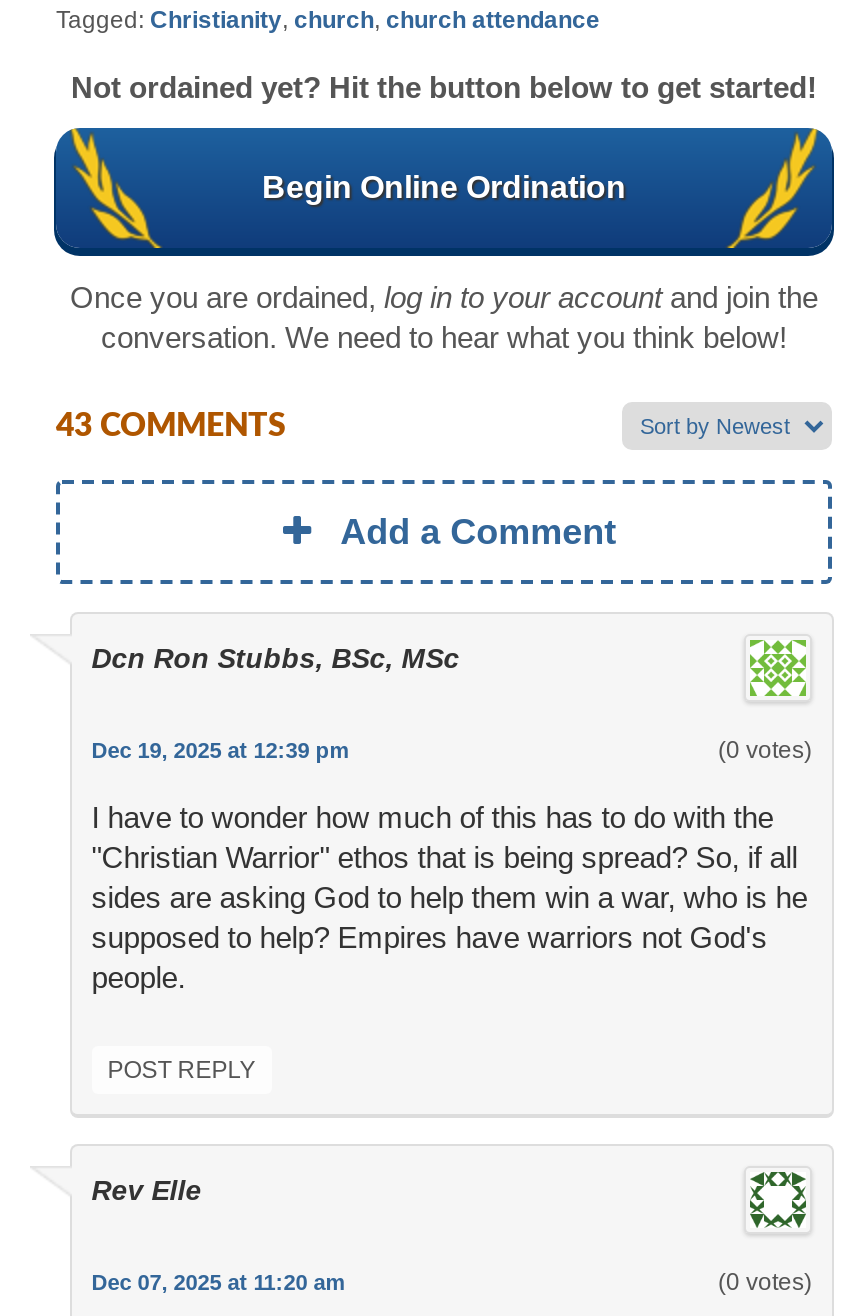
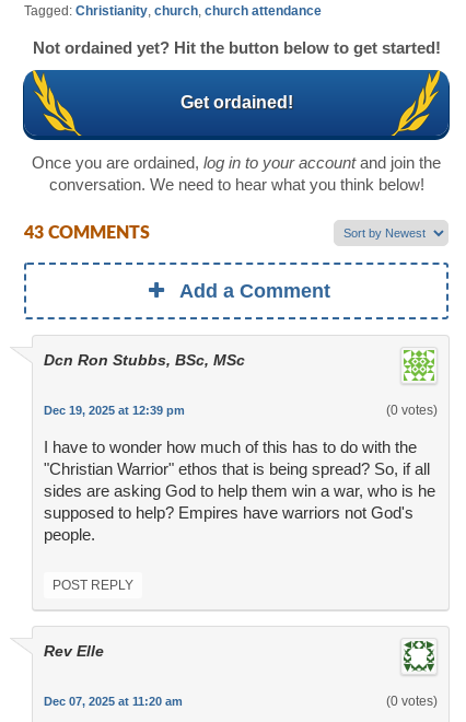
[262,169,626,203] Begin Online Ordination -> [180,93,293,111] Get ordained!

